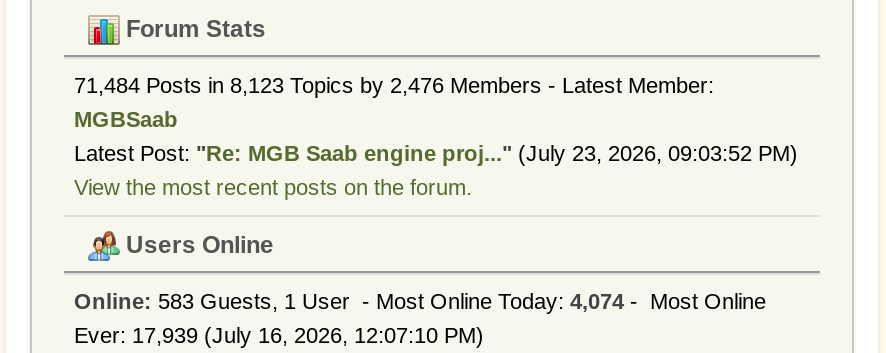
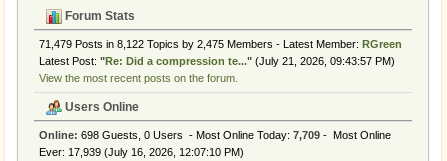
[74,74,798,166] 71,484 Posts in 8,123 Topics by 2,476 Members - Latest Member: | MGBSaab | Latest Post: "Re: MGB Saab engine proj..." (July 23, 2026, 09:03:52 PM) -> [39,38,402,67] 71,479 Posts in 8,122 Topics by 2,475 Members - Latest Member: RGreen | Latest Post: "Re: Did a compression te..." (July 21, 2026, 09:43:57 PM)
[74,289,766,313] Online: 583 Guests, 1 User - Most Online Today: 4,074 - Most Online -> [39,129,391,141] Online: 698 Guests, 0 Users - Most Online Today: 7,709 - Most Online

